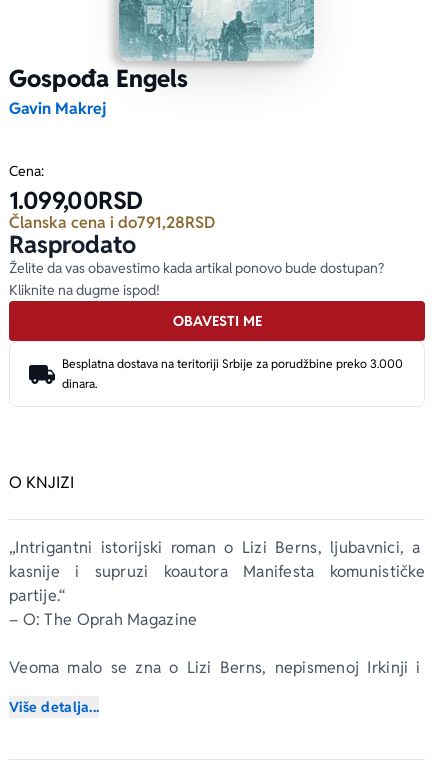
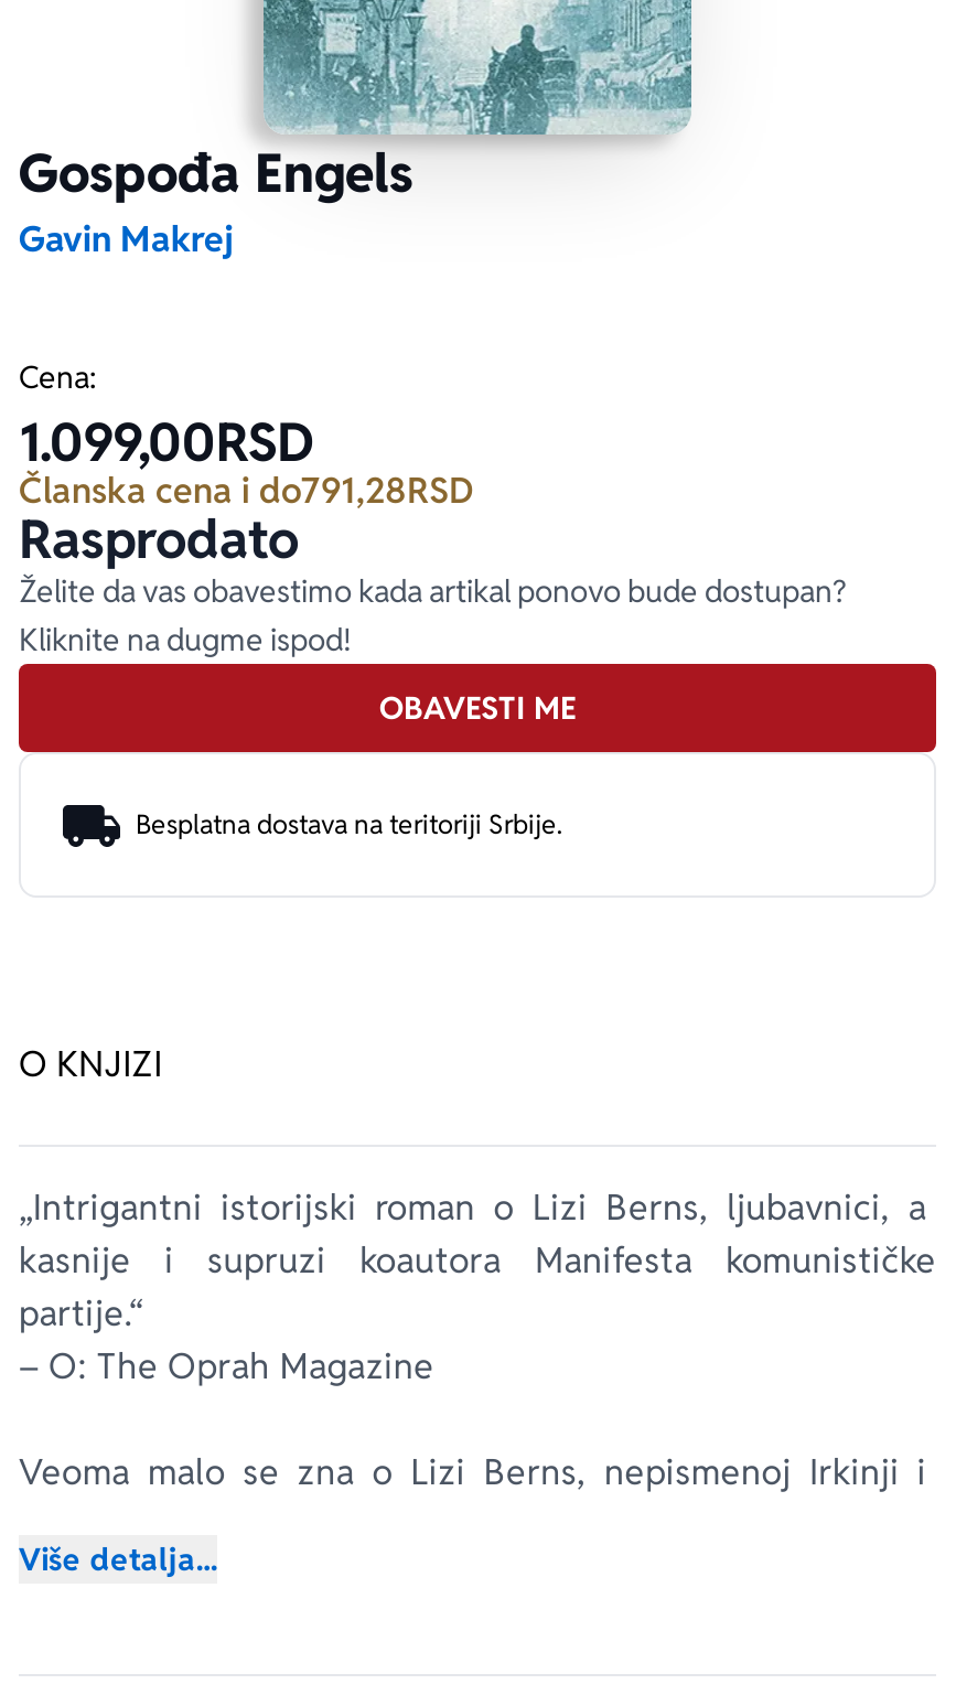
[62,356,403,391] Besplatna dostava na teritoriji Srbije za porudžbine preko 3.000 | dinara. -> [136,807,561,840] Besplatna dostava na teritoriji Srbije.

